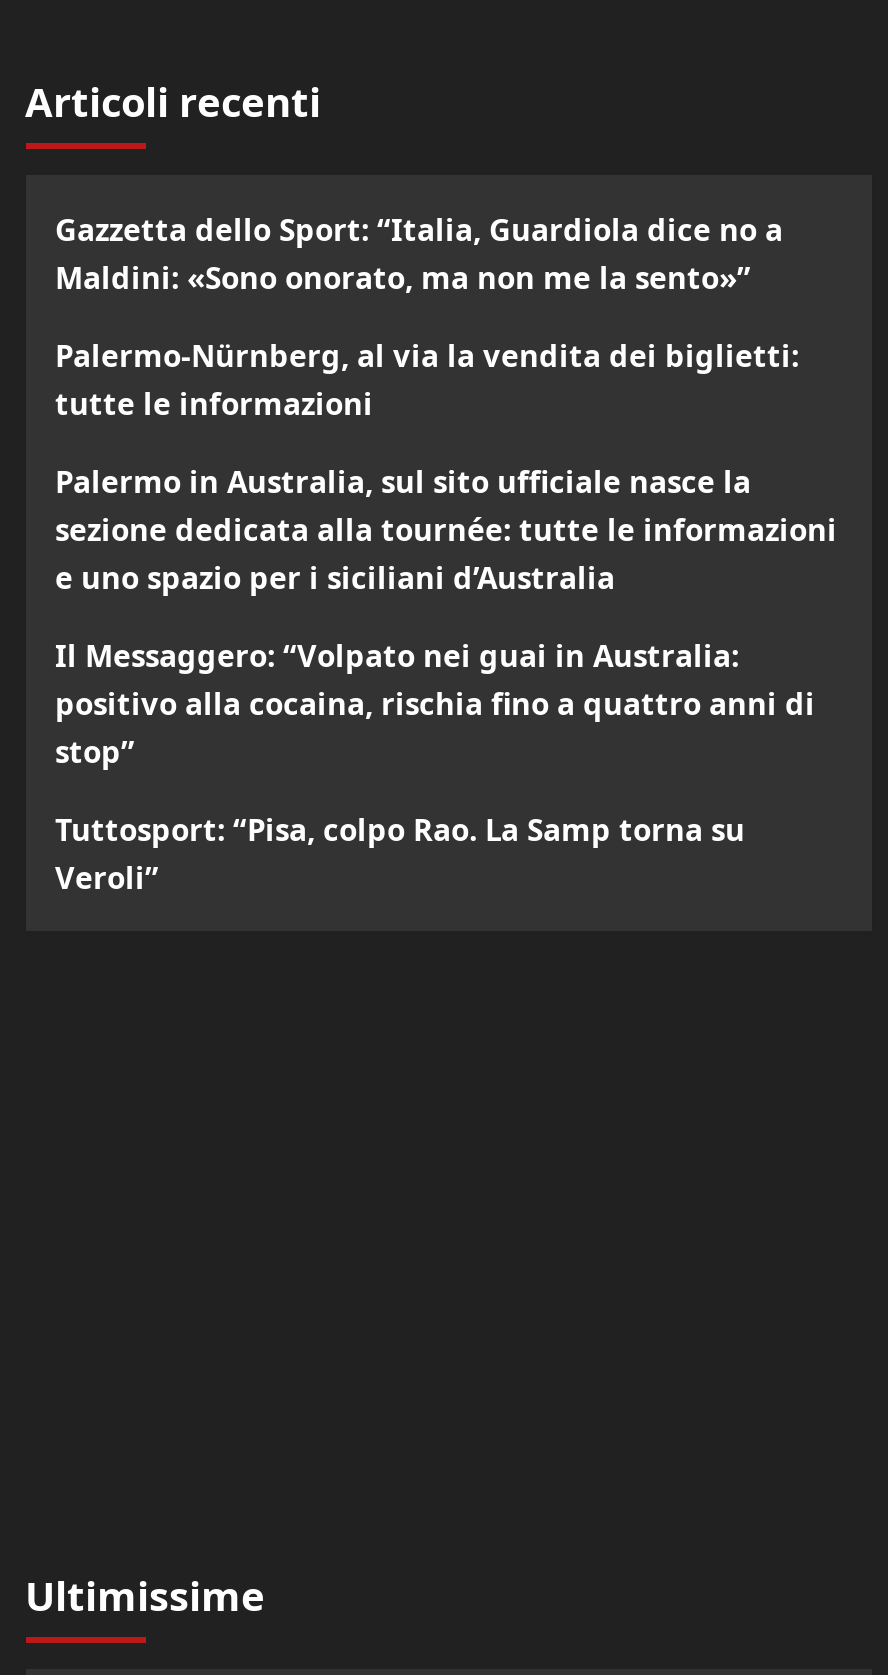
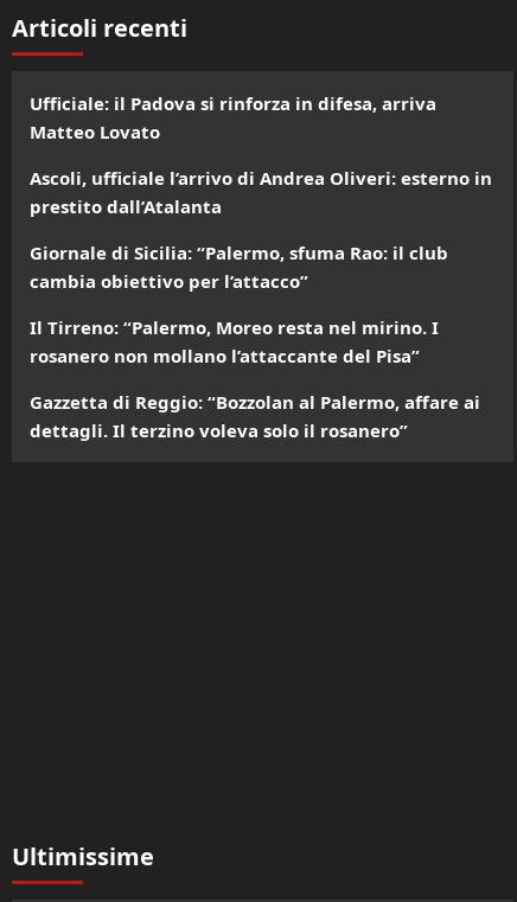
[55,210,783,298] Gazzetta dello Sport: “Italia, Guardiola dice no a | Maldini: «Sono onorato, ma non me la sento»” -> [29,92,436,144] Ufficiale: il Padova si rinforza in difesa, arriva | Matteo Lovato
[55,336,799,424] Palermo-Nürnberg, al via la vendita dei biglietti: | tutte le informazioni -> [29,167,492,219] Ascoli, ufficiale l’arrivo di Andrea Oliveri: esterno in | prestito dall’Atalanta
[55,462,837,598] Palermo in Australia, sul sito ufficiale nasce la | sezione dedicata alla tournée: tutte le informazioni | e uno spazio per i siciliani d’Australia -> [29,241,448,293] Giornale di Sicilia: “Palermo, sfuma Rao: il club | cambia obiettivo per l’attacco”
[55,636,815,772] Il Messaggero: “Volpato nei guai in Australia: | positivo alla cocaina, rischia fino a quattro anni di | stop” -> [29,316,438,368] Il Tirreno: “Palermo, Moreo resta nel mirino. I | rosanero non mollano l’attaccante del Pisa”
[55,810,745,898] Tuttosport: “Pisa, colpo Rao. La Samp torna su | Veroli” -> [29,391,480,443] Gazzetta di Reggio: “Bozzolan al Palermo, affare ai | dettagli. Il terzino voleva solo il rosanero”

